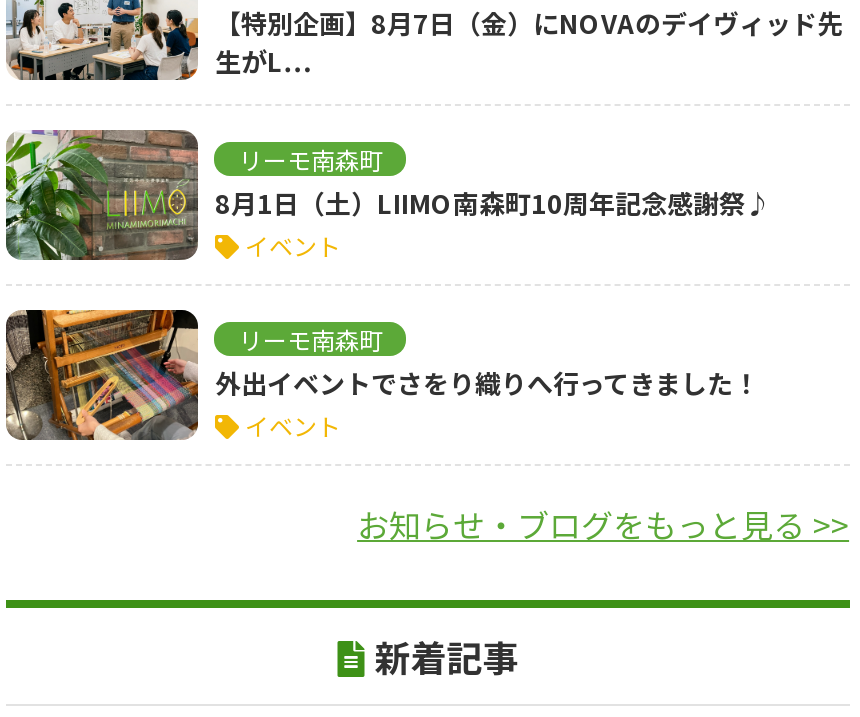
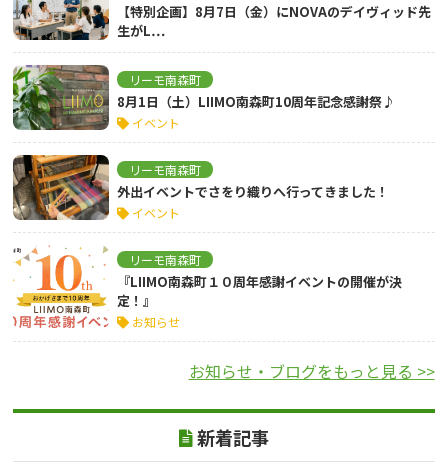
none -> [13,245,402,330] [image] | リーモ南森町 | 『LIIMO南森町１０周年感謝イベントの開催が決 | 定！』 | お知らせ

